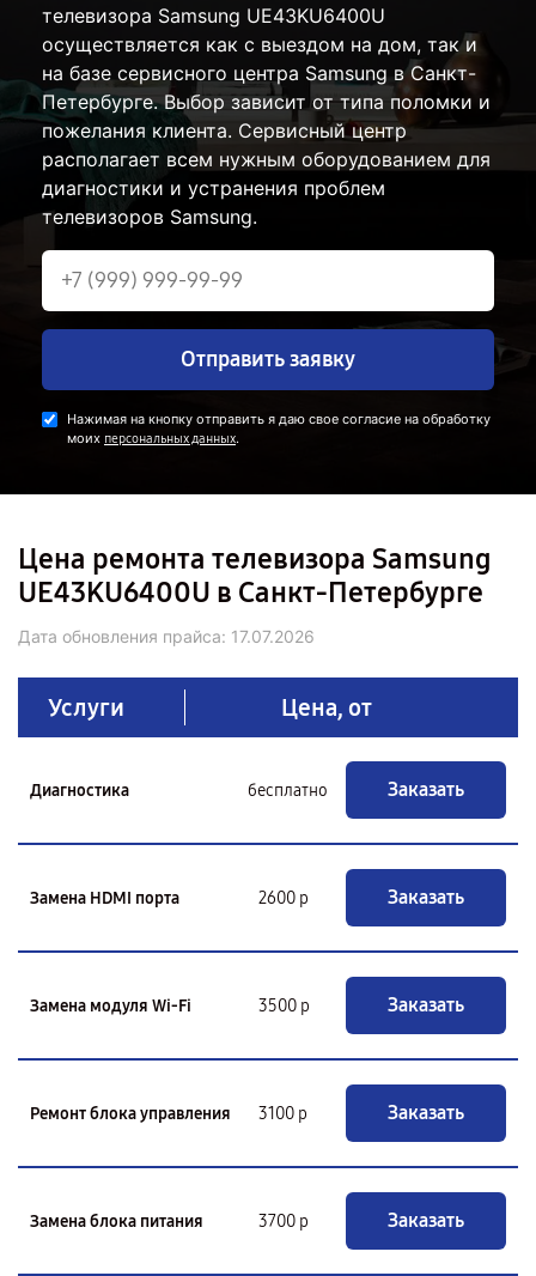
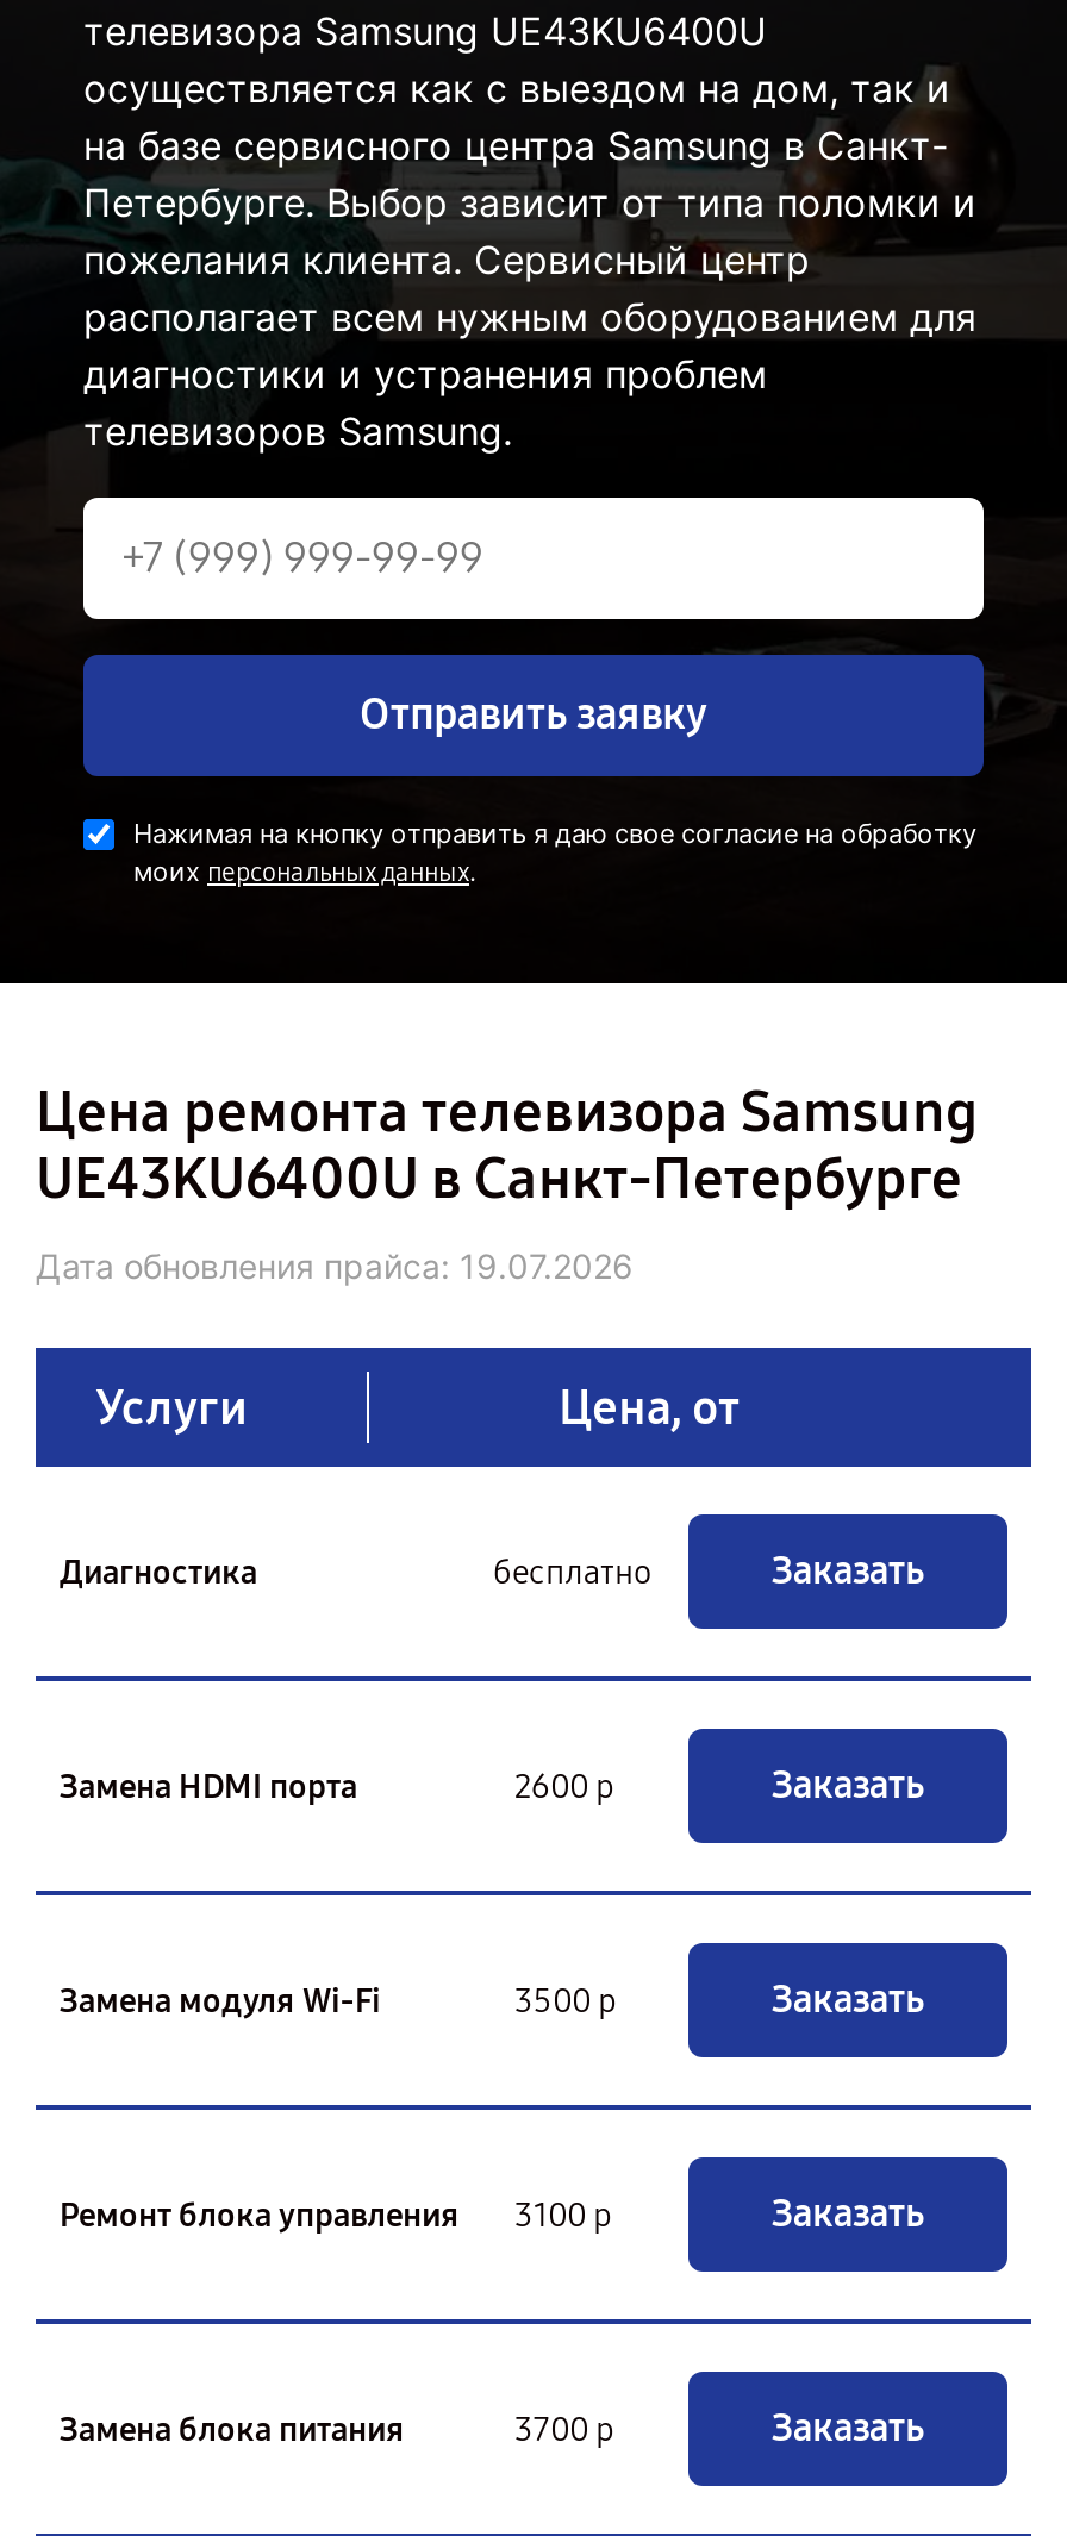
[18,626,315,646] Дата обновления прайса: 17.07.2026 -> [36,1245,634,1286] Дата обновления прайса: 19.07.2026

